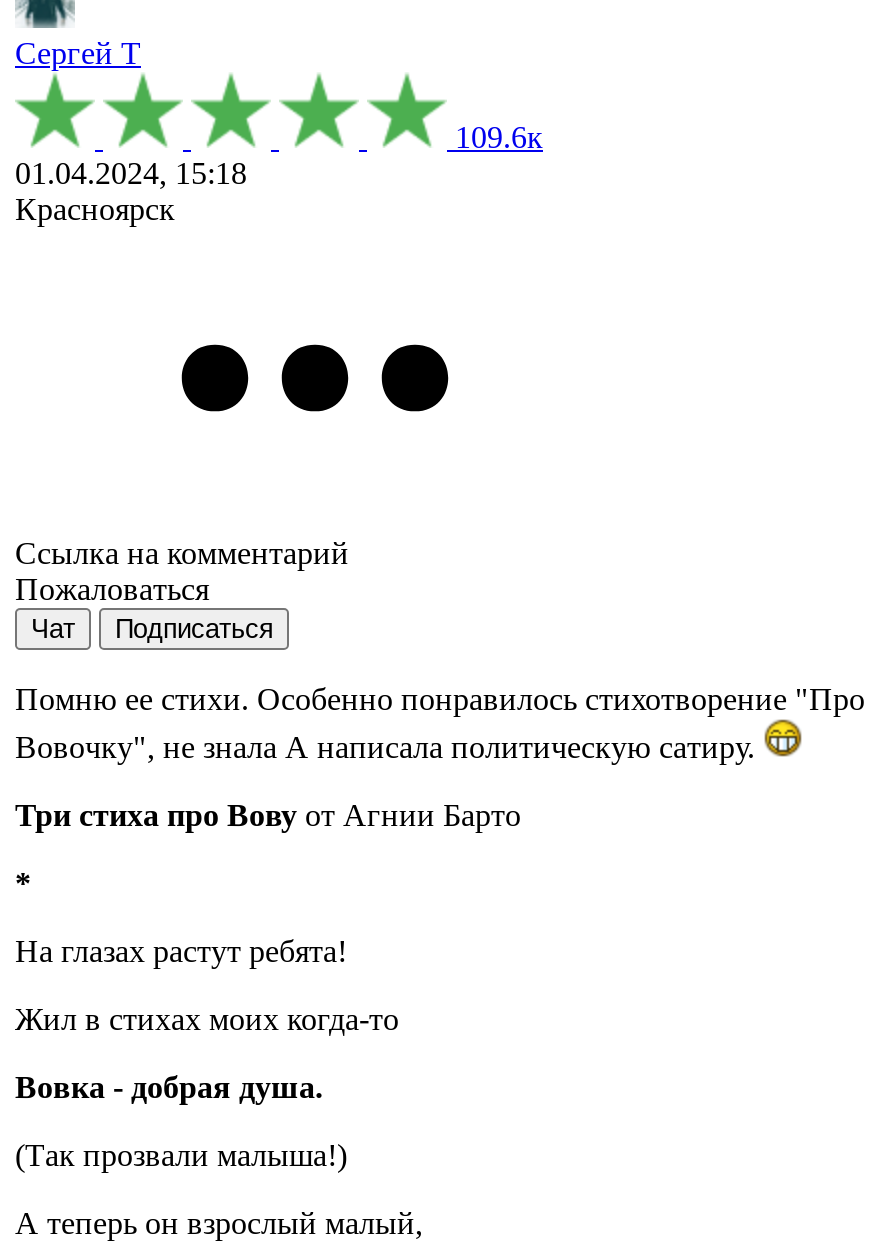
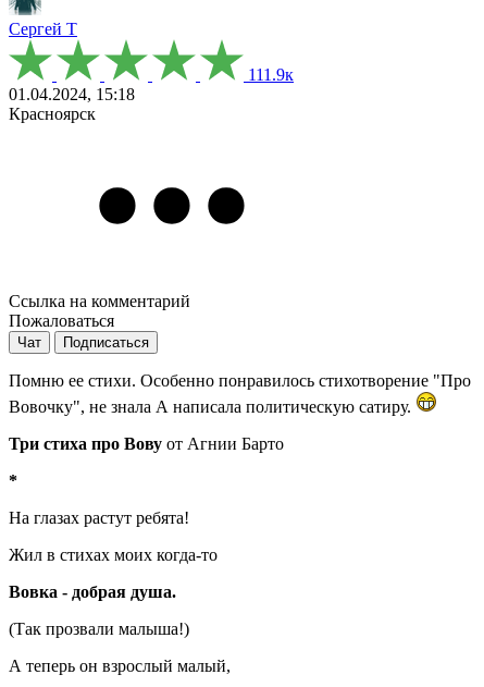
[447,121,543,155] 109.6к -> [244,66,294,84] 111.9к

